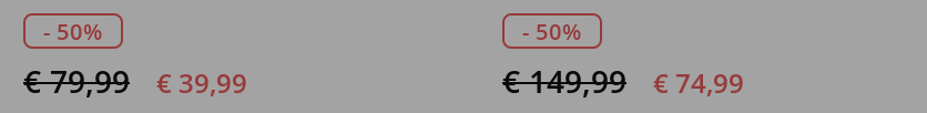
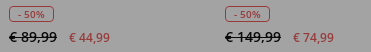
[23,60,130,102] € 79,99 -> [9,27,57,46] € 89,99
[156,64,247,102] € 39,99 -> [69,29,110,46] € 44,99

